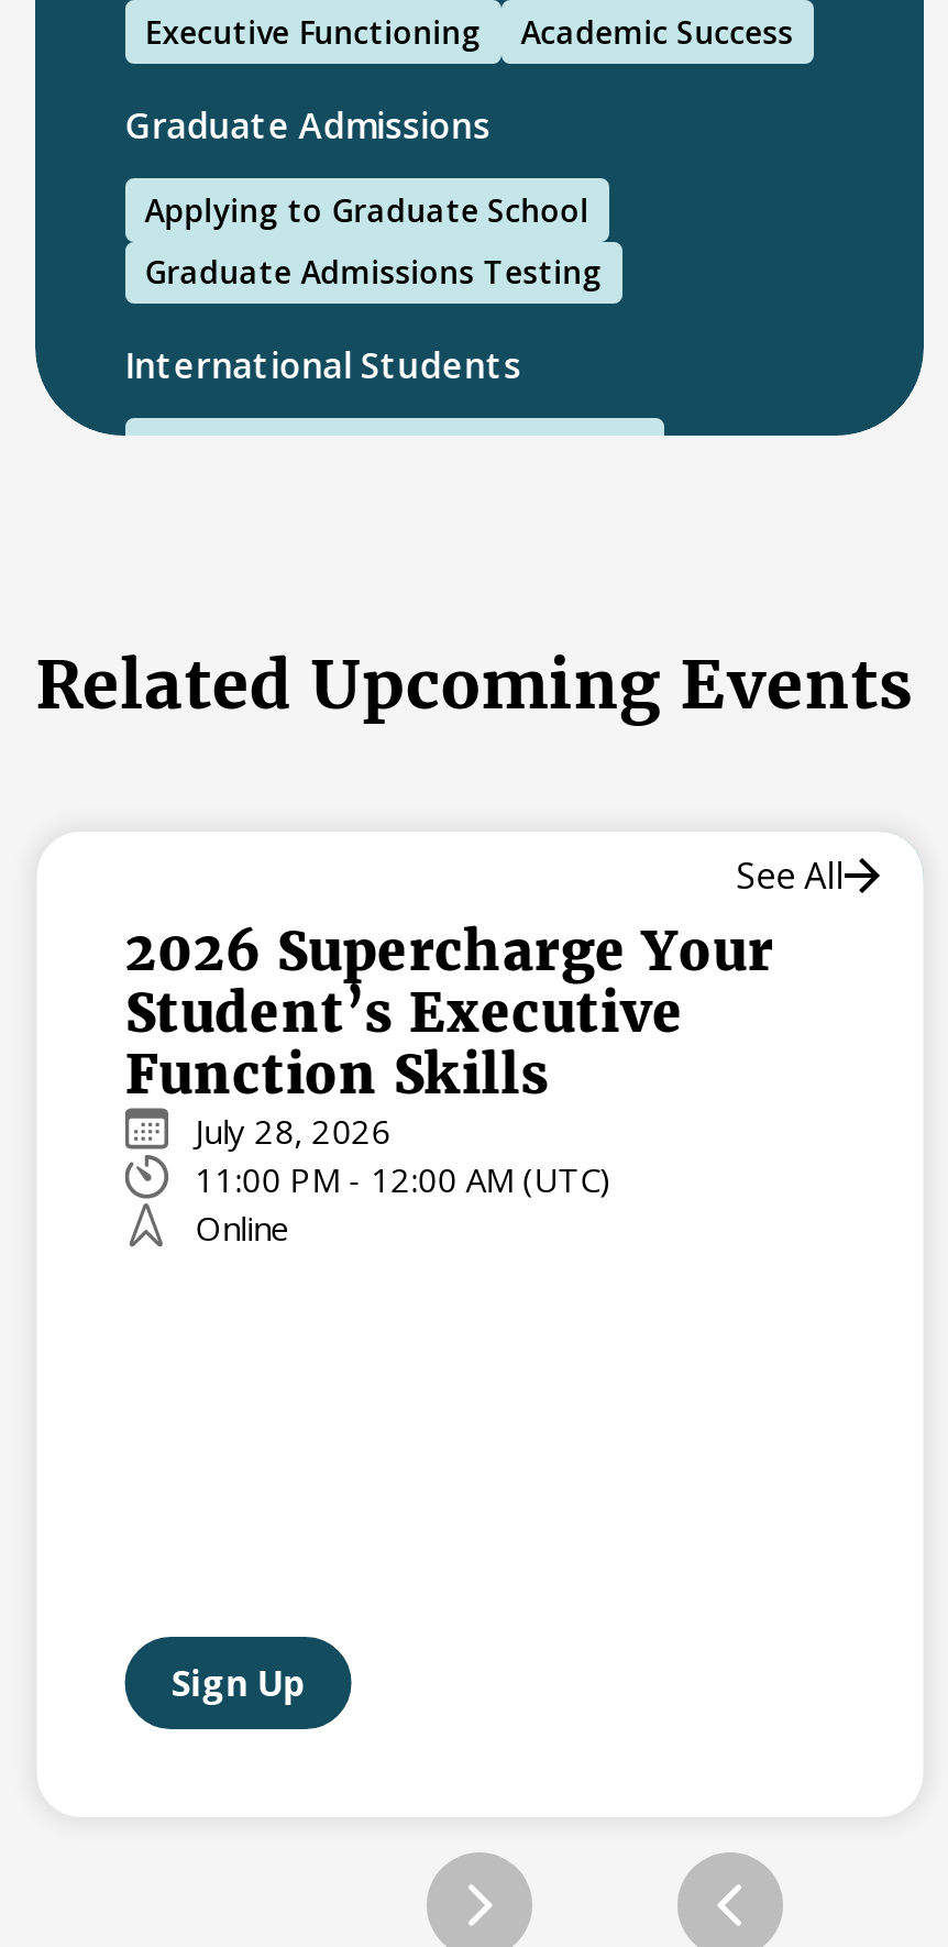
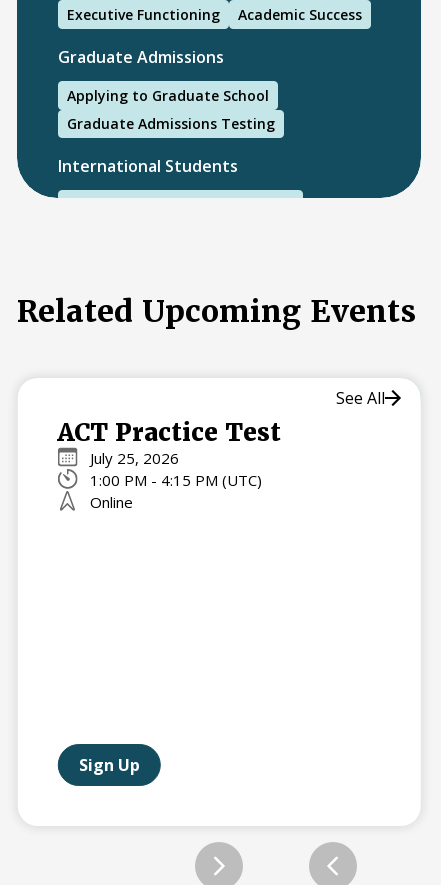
[125,917,774,1200] 2026 Supercharge Your | Student’s Executive | Function Skills | July 28, 2026 | 11:00 PM - 12:00 AM (UTC) -> [58,417,281,490] ACT Practice Test | July 25, 2026 | 1:00 PM - 4:15 PM (UTC)
moved [195,1205,290,1249] -> [90,492,133,512]: Online

